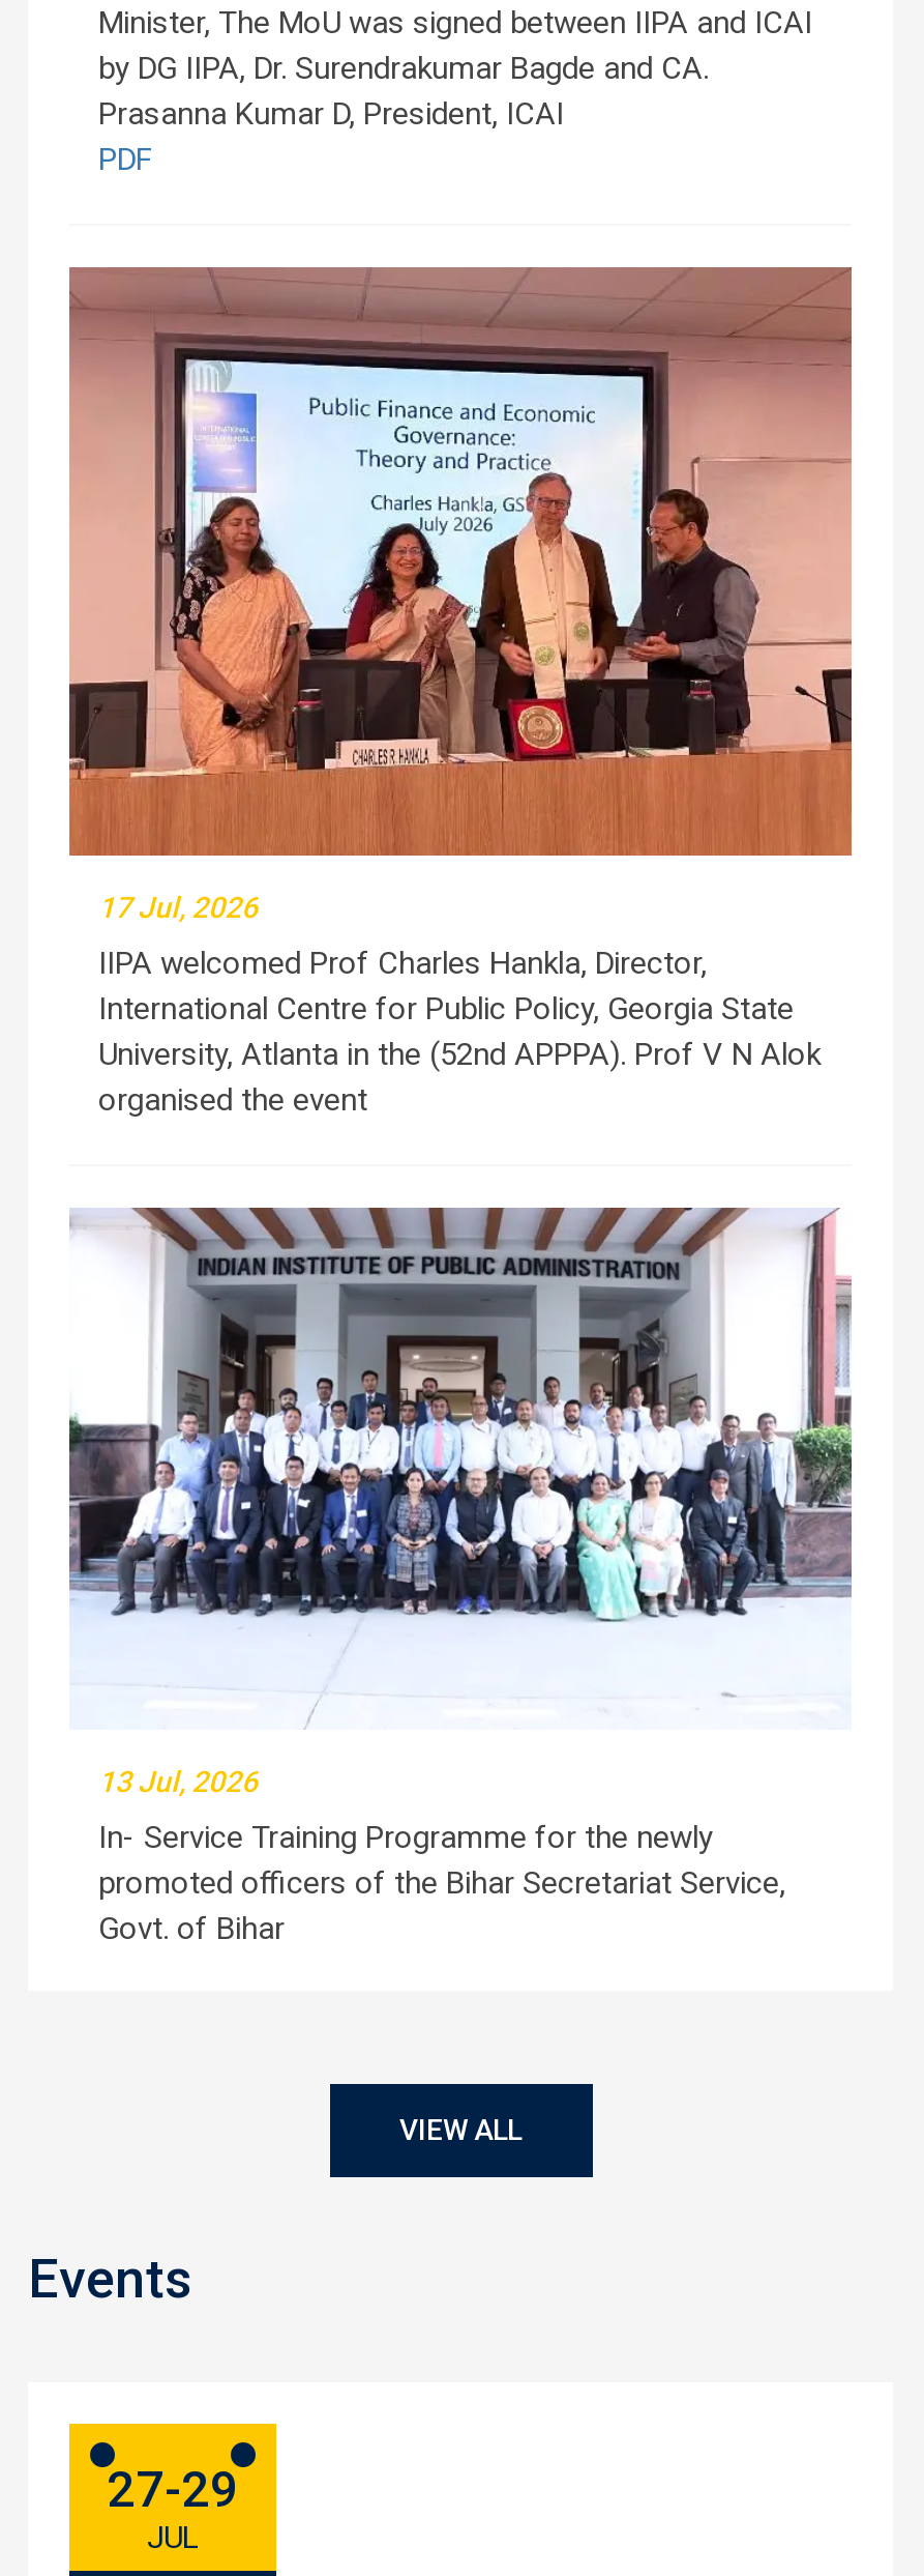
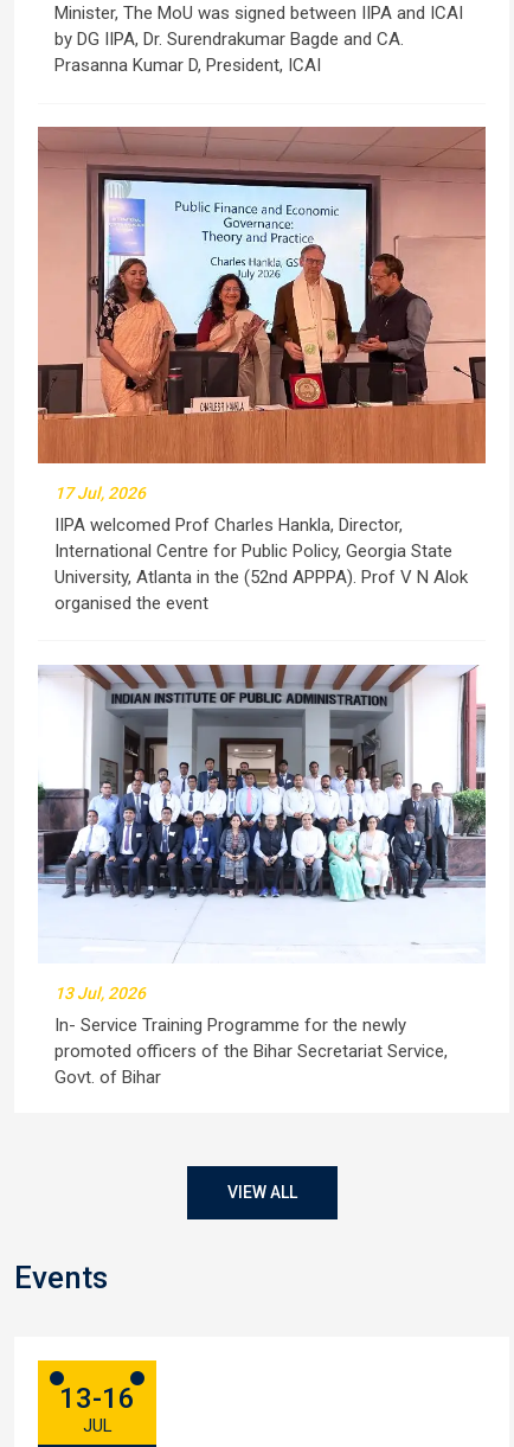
[98,142,152,179] PDF -> none
[107,2461,239,2519] 27-29 -> [59,1382,135,1415] 13-16

